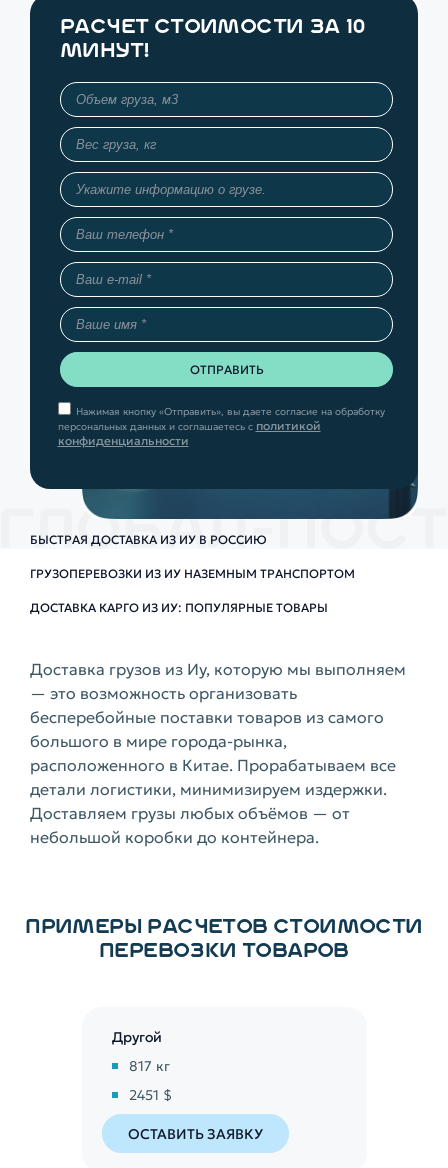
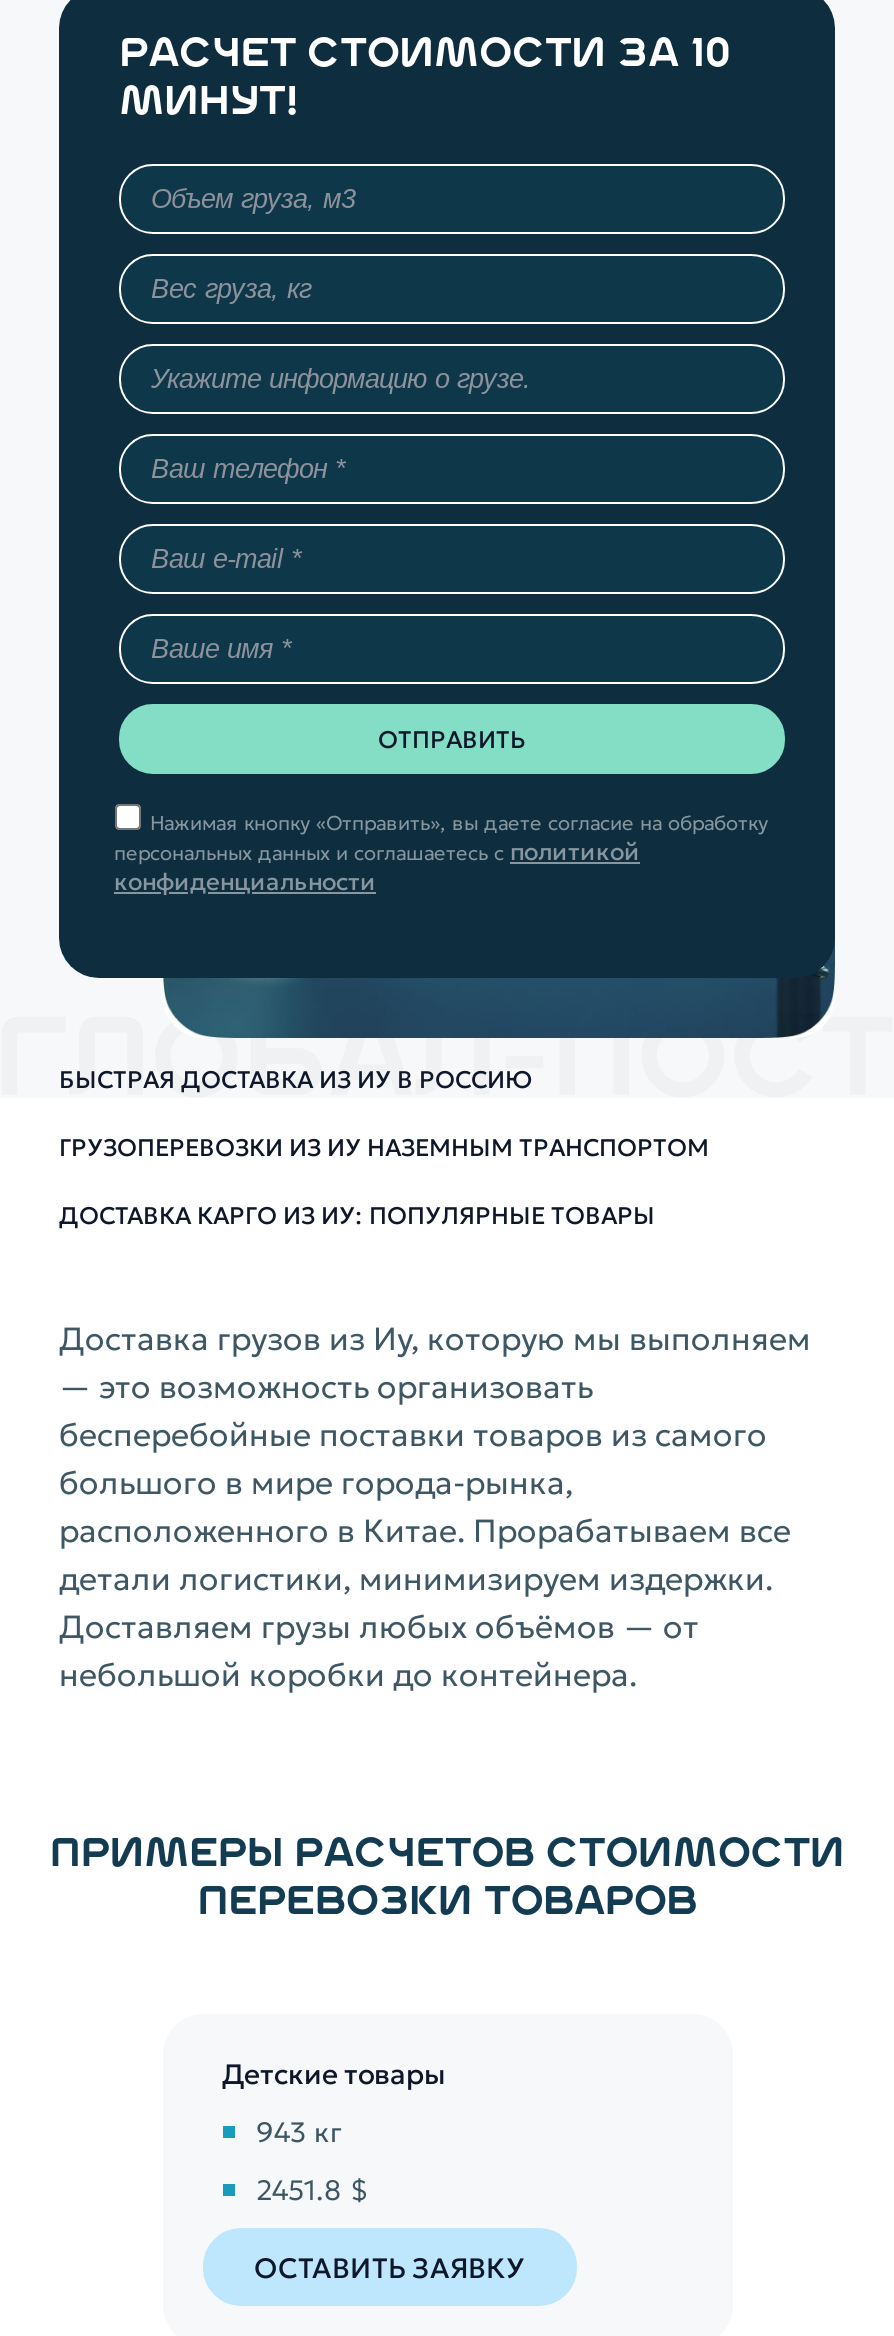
[111,1028,161,1046] Другой -> [222,2056,446,2092] Детские товары
[128,1057,169,1075] 817 кг -> [256,2114,342,2150] 943 кг
[128,1086,171,1104] 2451 $ -> [256,2172,368,2208] 2451.8 $

